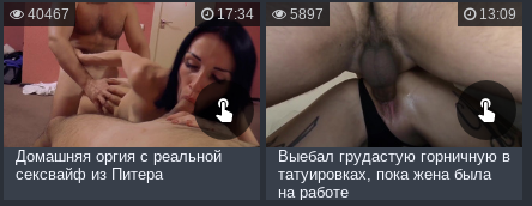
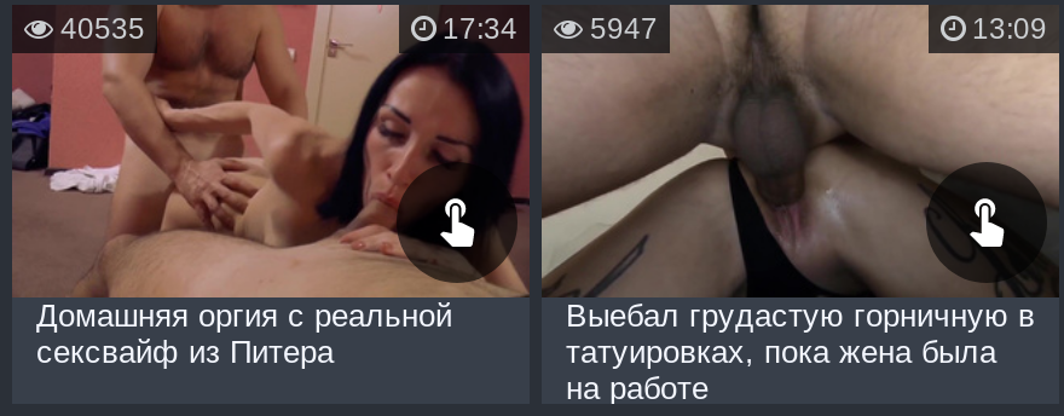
[24,6,69,23] 40467 -> [53,12,145,46] 40535
[213,6,324,23] 17:34 5897 -> [435,12,658,46] 17:34 5947

